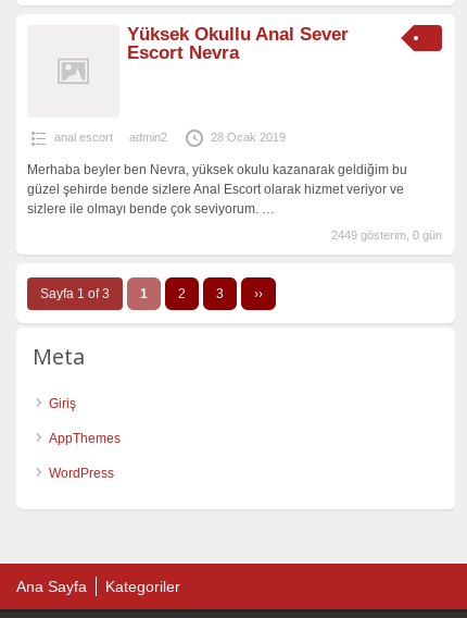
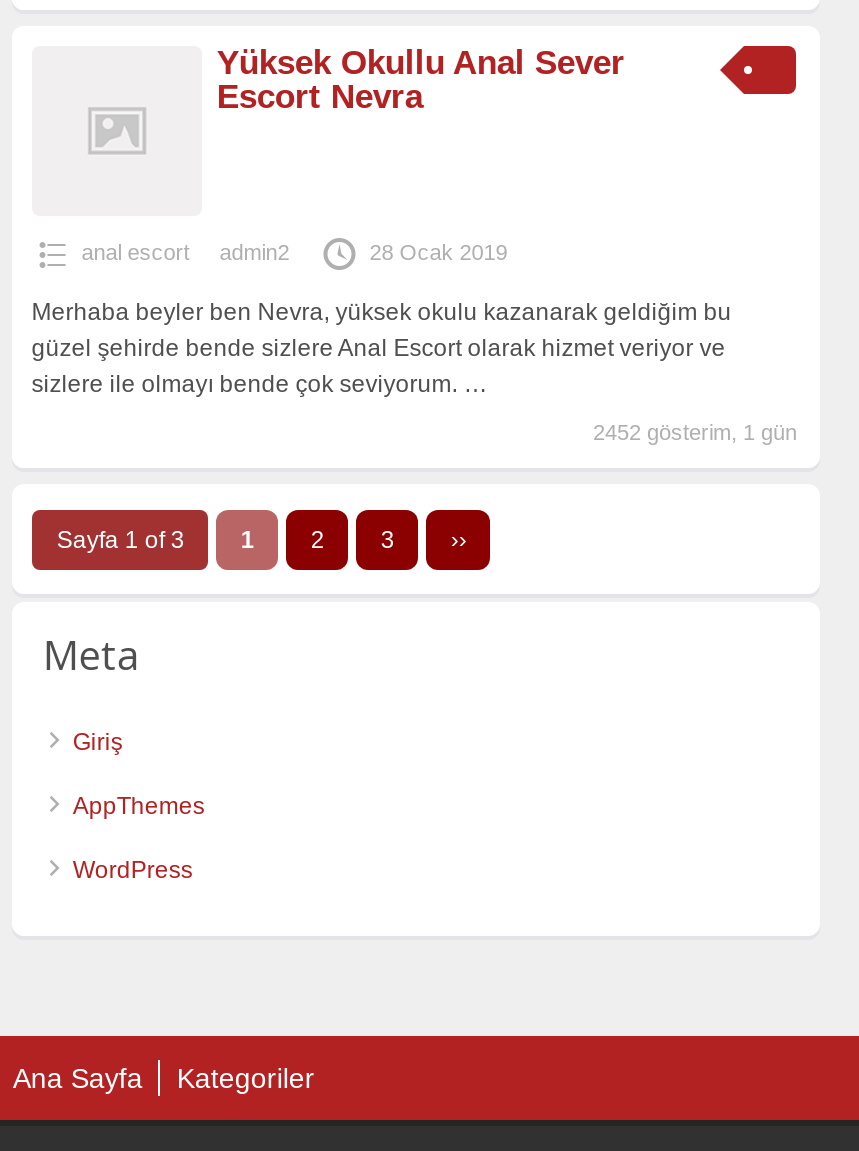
[332,228,442,241] 2449 gösterim, 0 gün -> [593,420,797,444] 2452 gösterim, 1 gün

